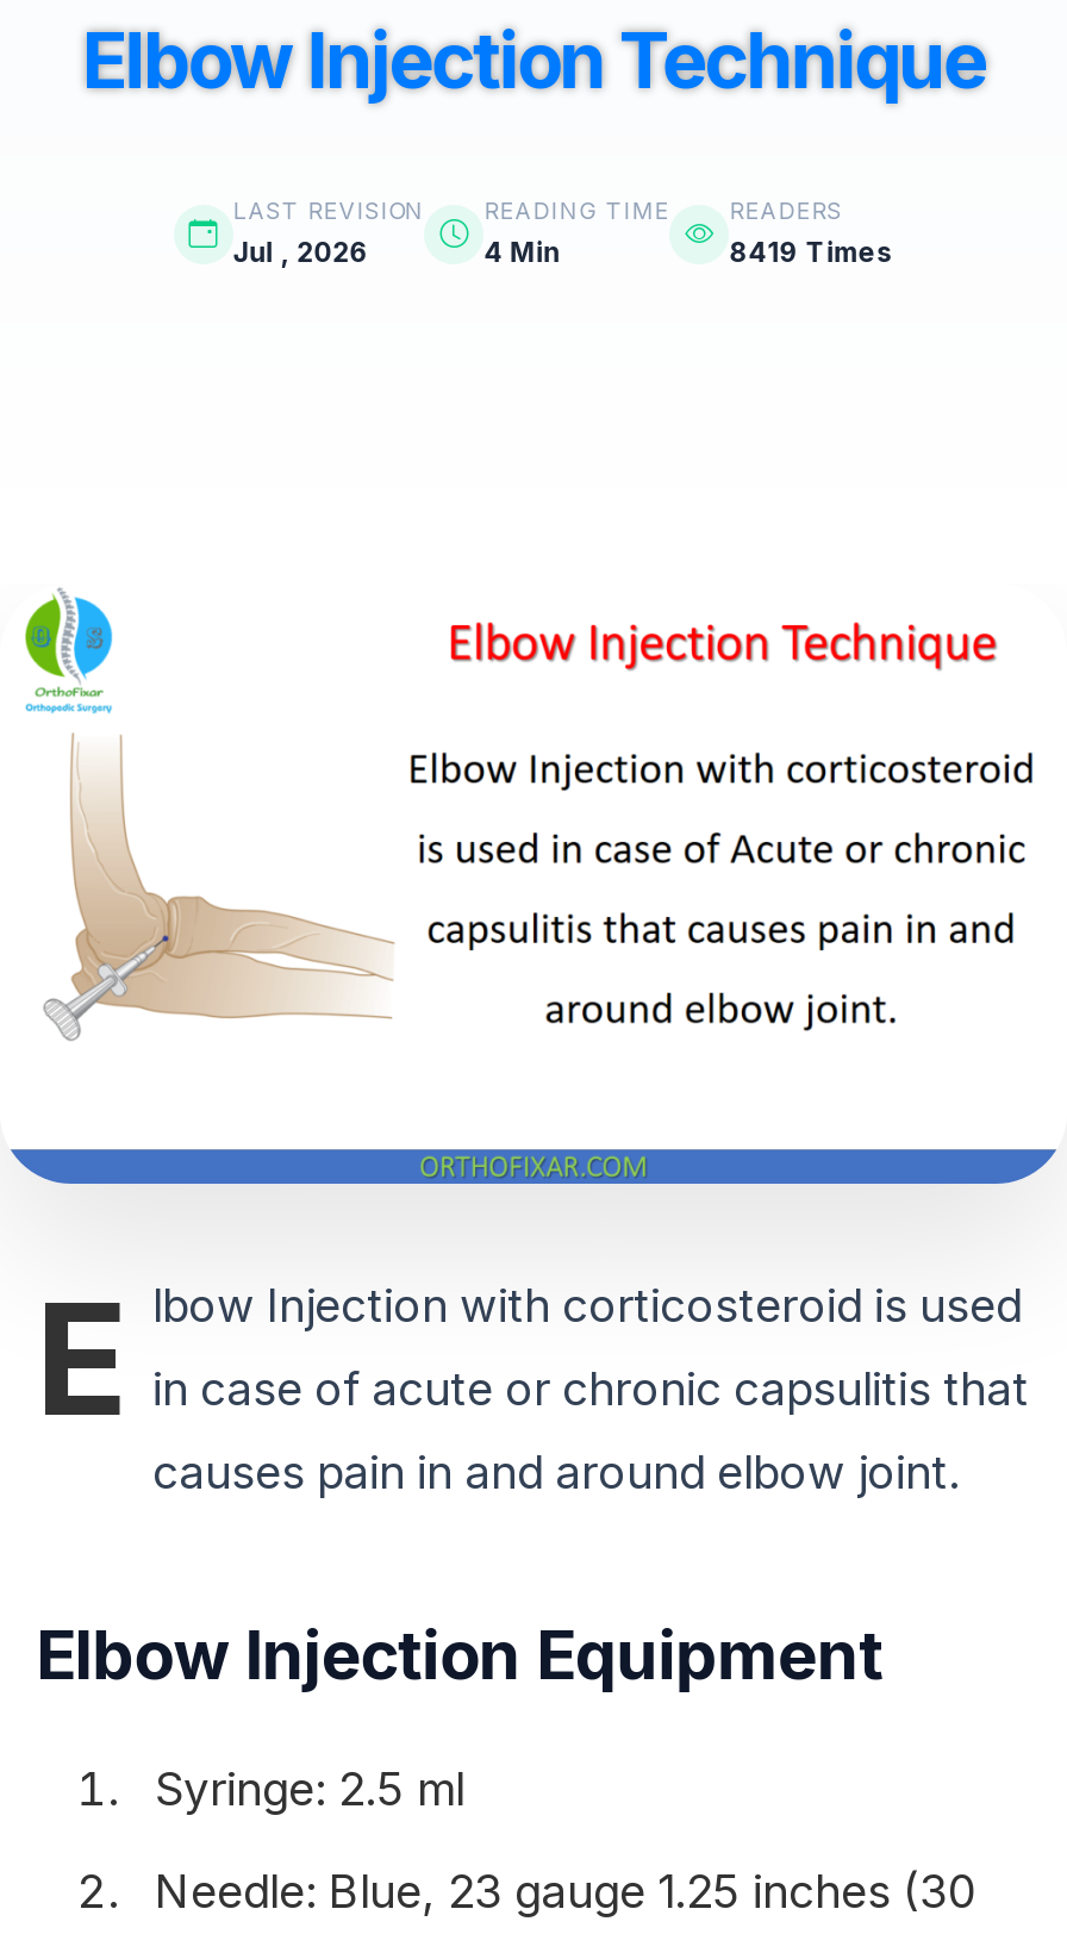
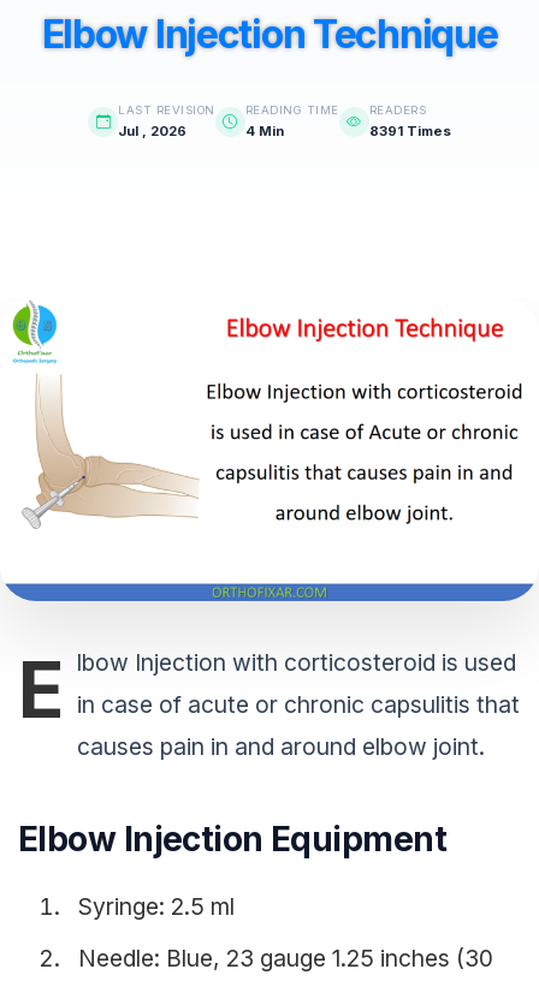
[729,236,894,269] 8419 Times -> [369,123,451,139] 8391 Times

